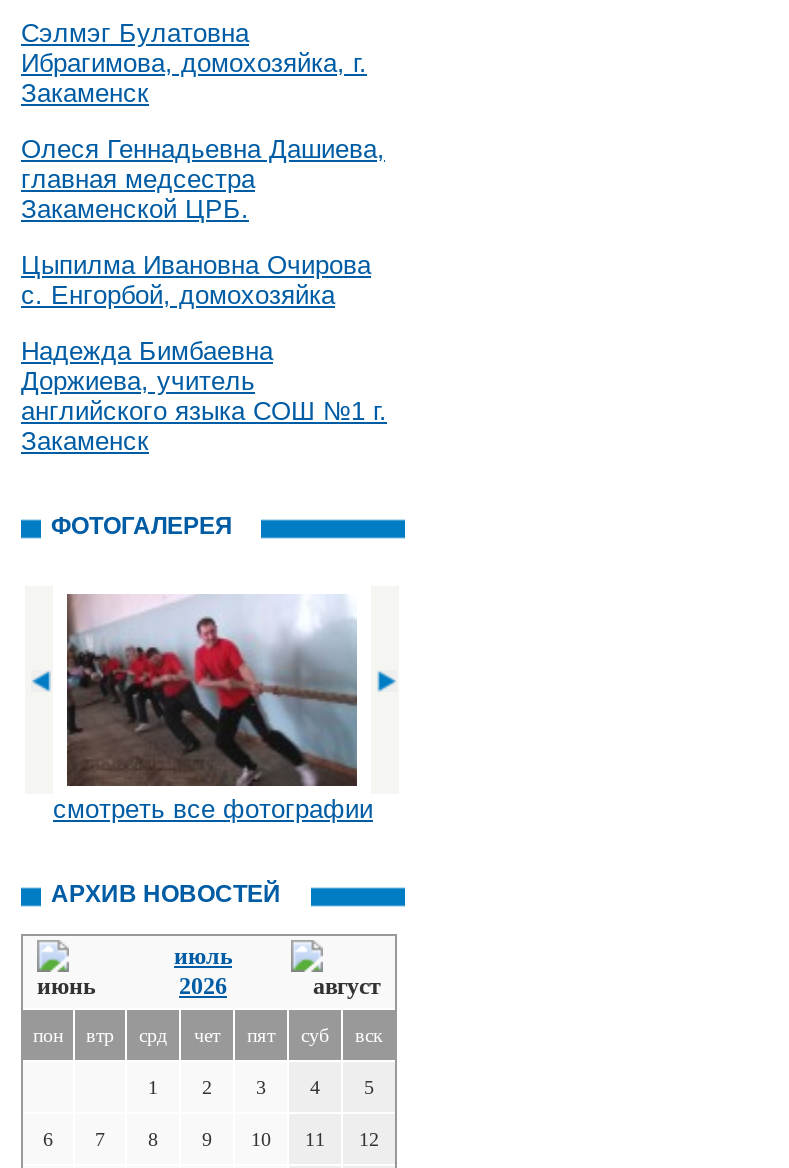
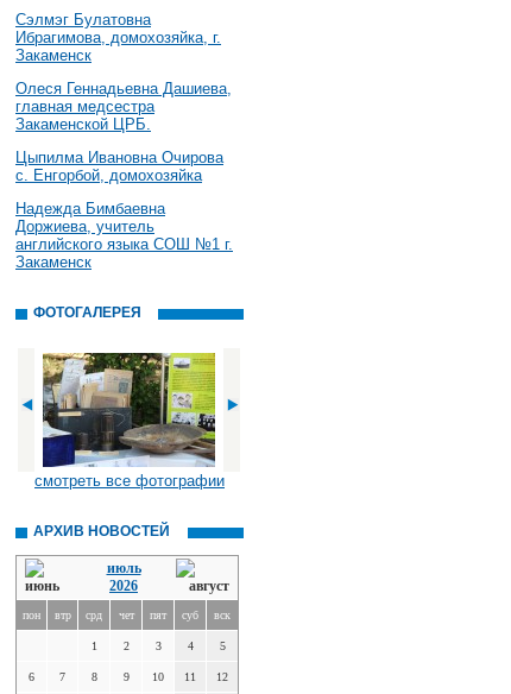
[65,594,359,788] [image] -> [42,352,216,468] [image]

